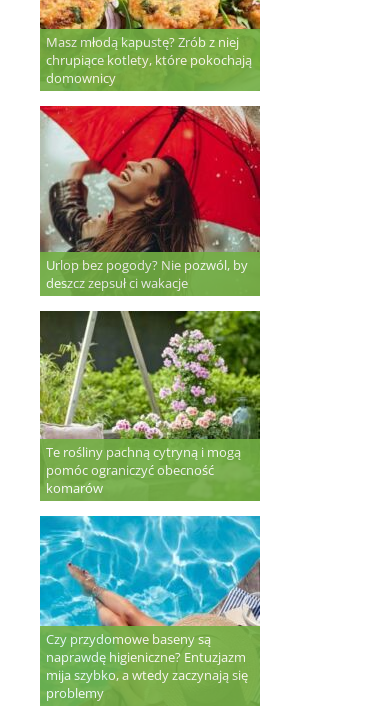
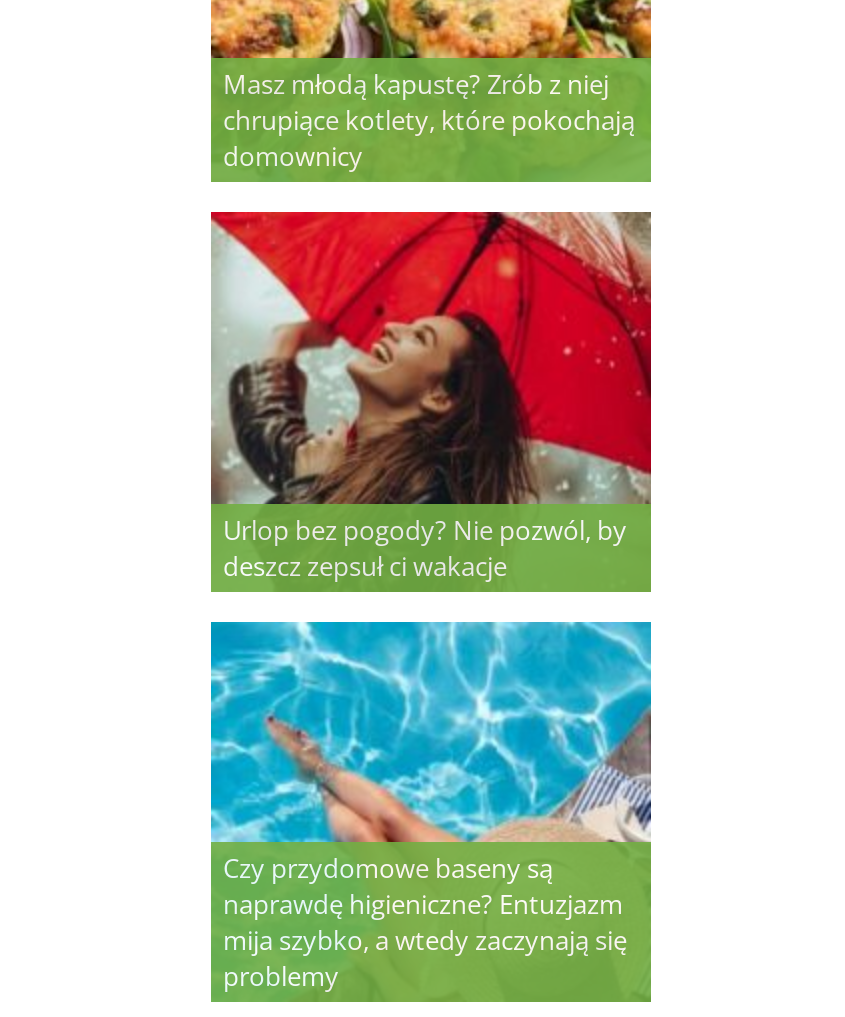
[39,310,261,497] [image] | Te rośliny pachną cytryną i mogą | pomóc ograniczyć obecność | komarów -> none

